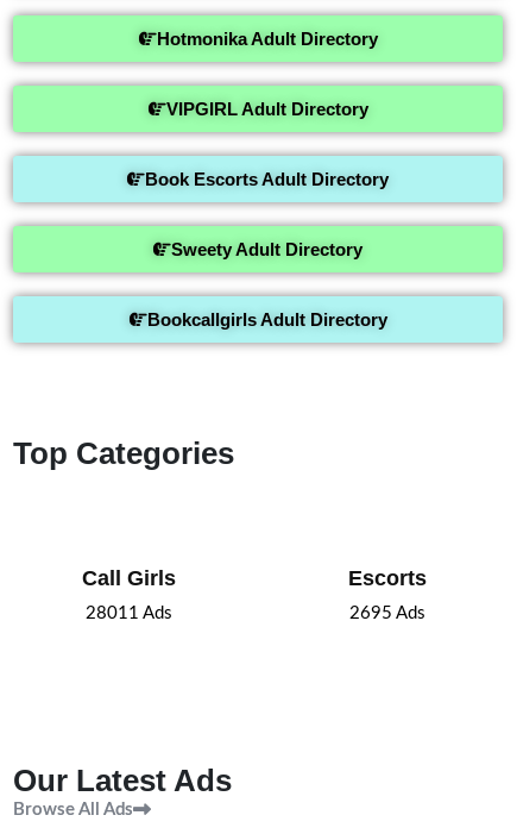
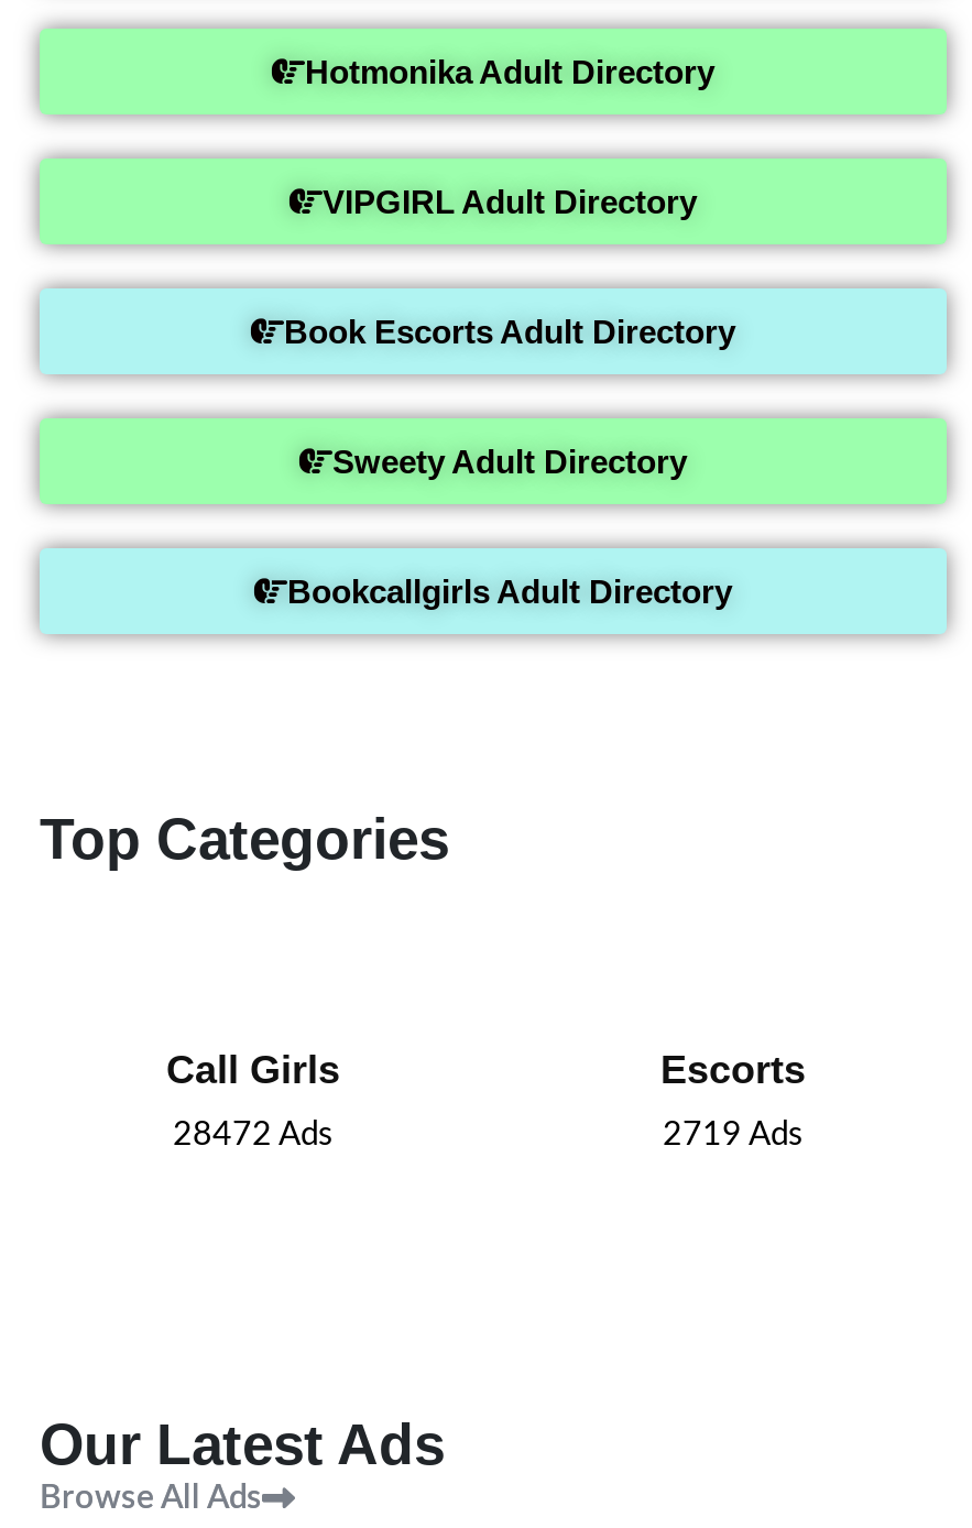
[85,604,172,622] 28011 Ads -> [173,1118,334,1151] 28472 Ads
[349,604,425,622] 2695 Ads -> [663,1118,804,1151] 2719 Ads

